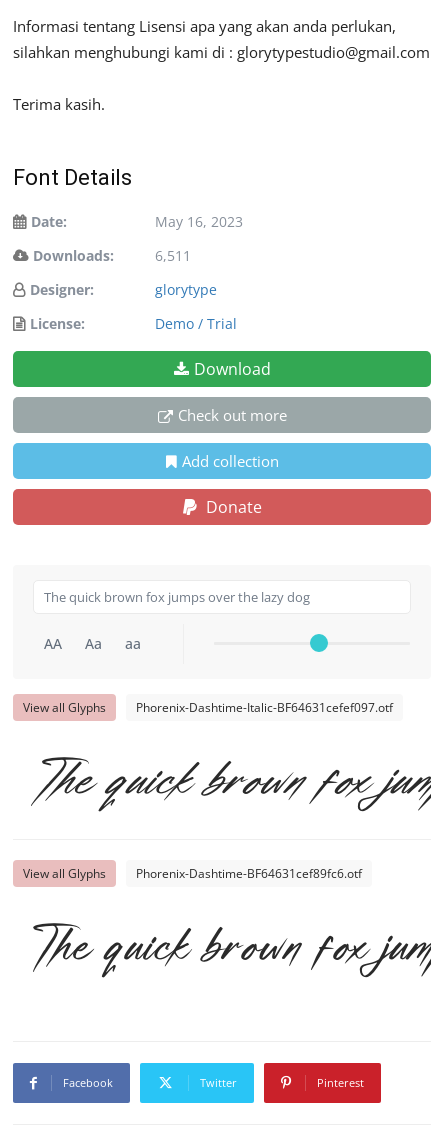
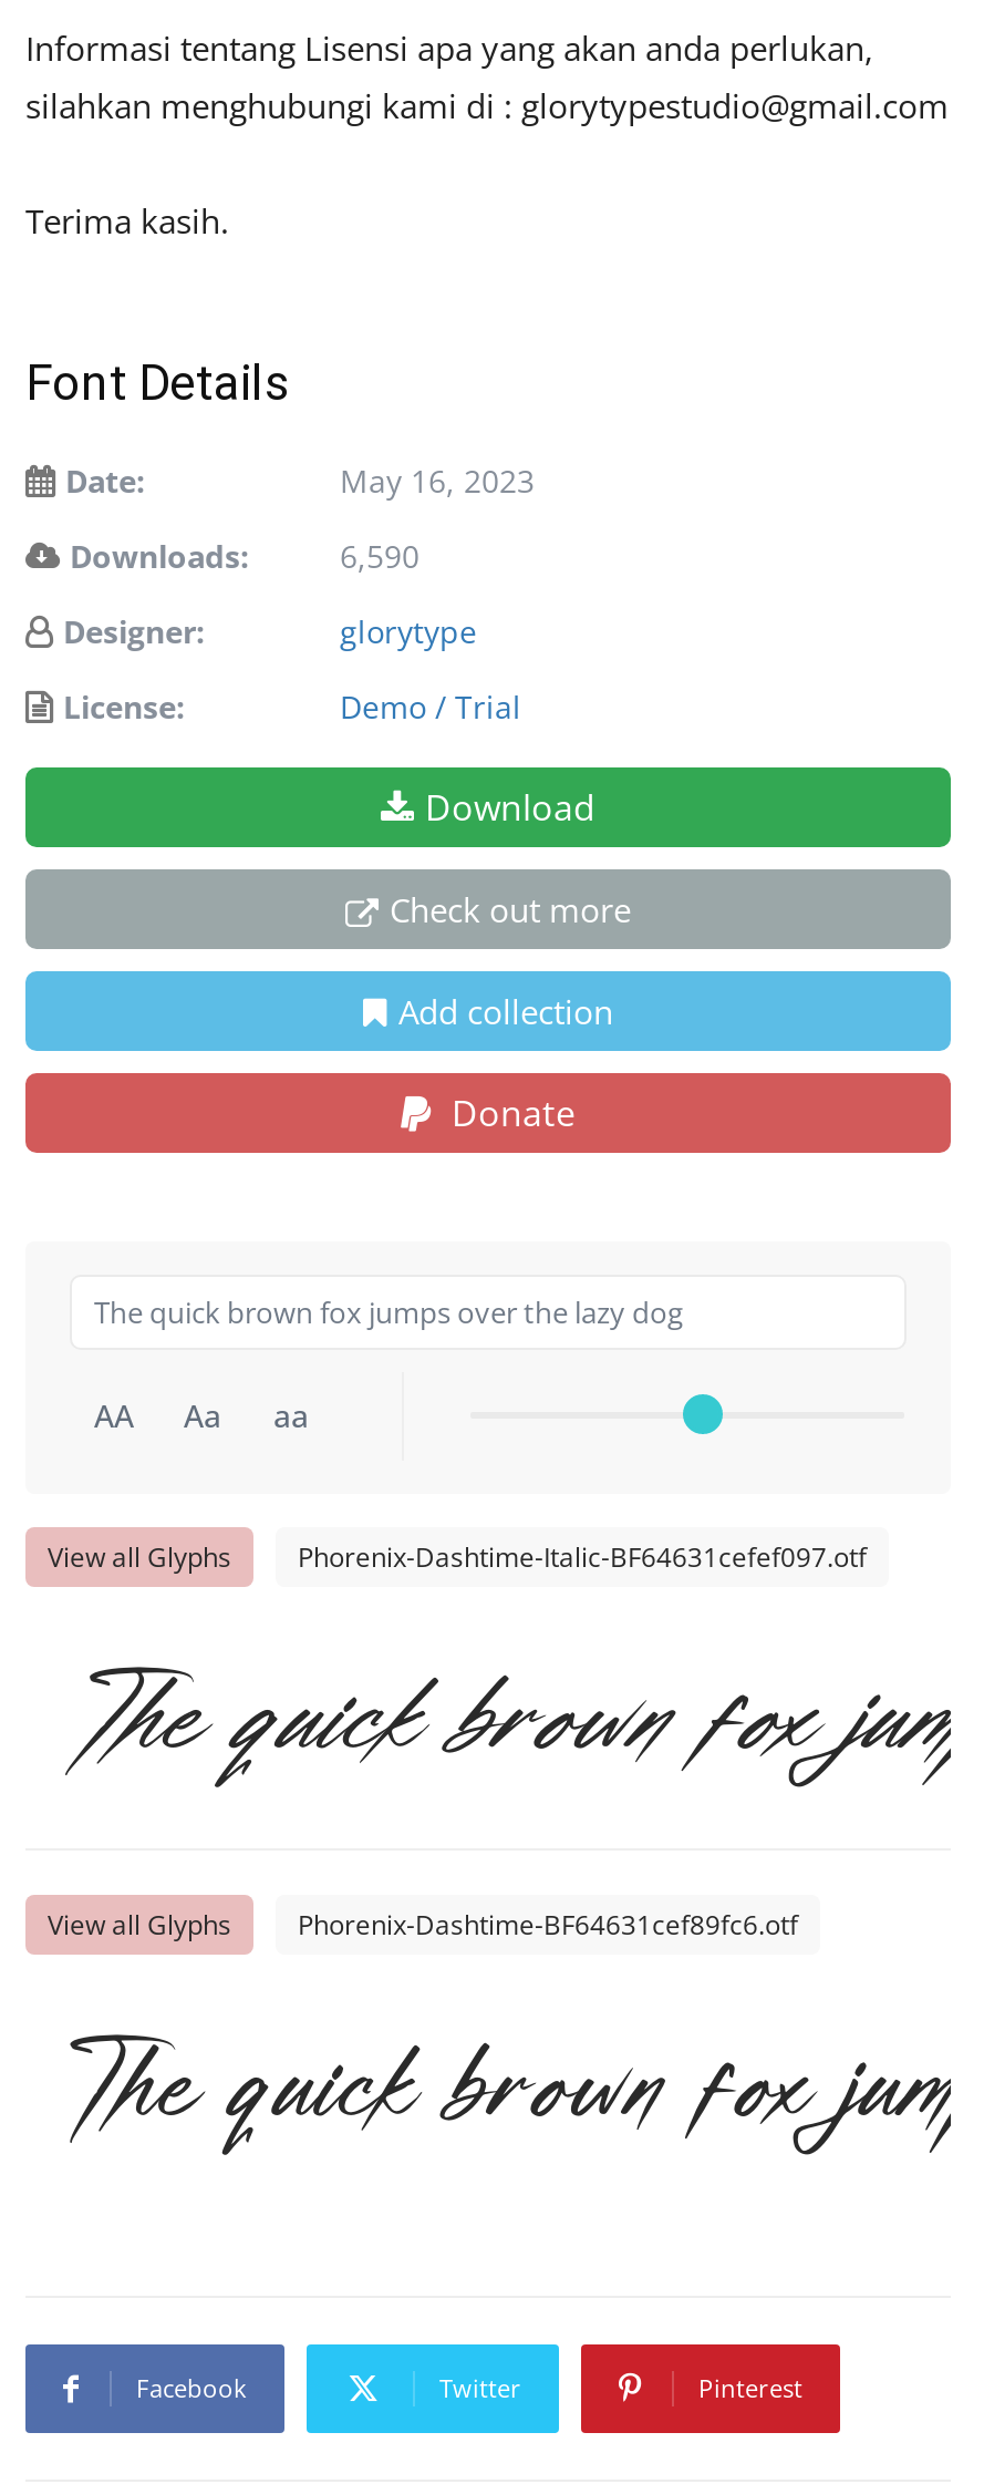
[155,246,191,265] 6,511 -> [340,536,420,578] 6,590

